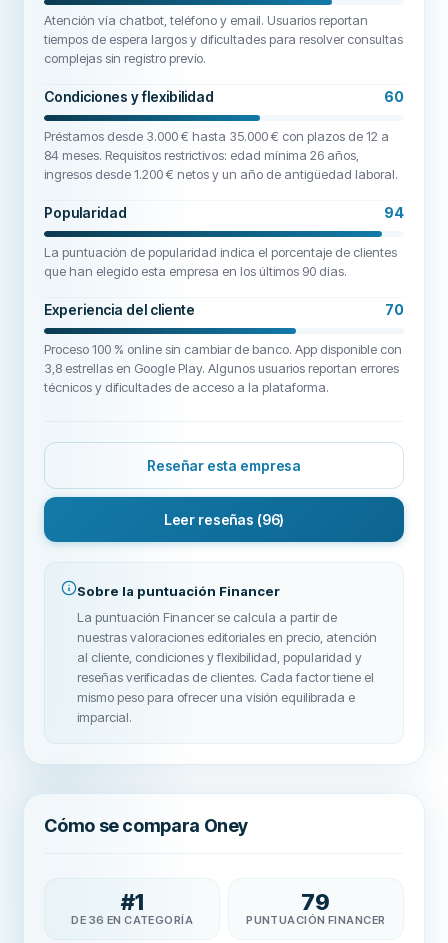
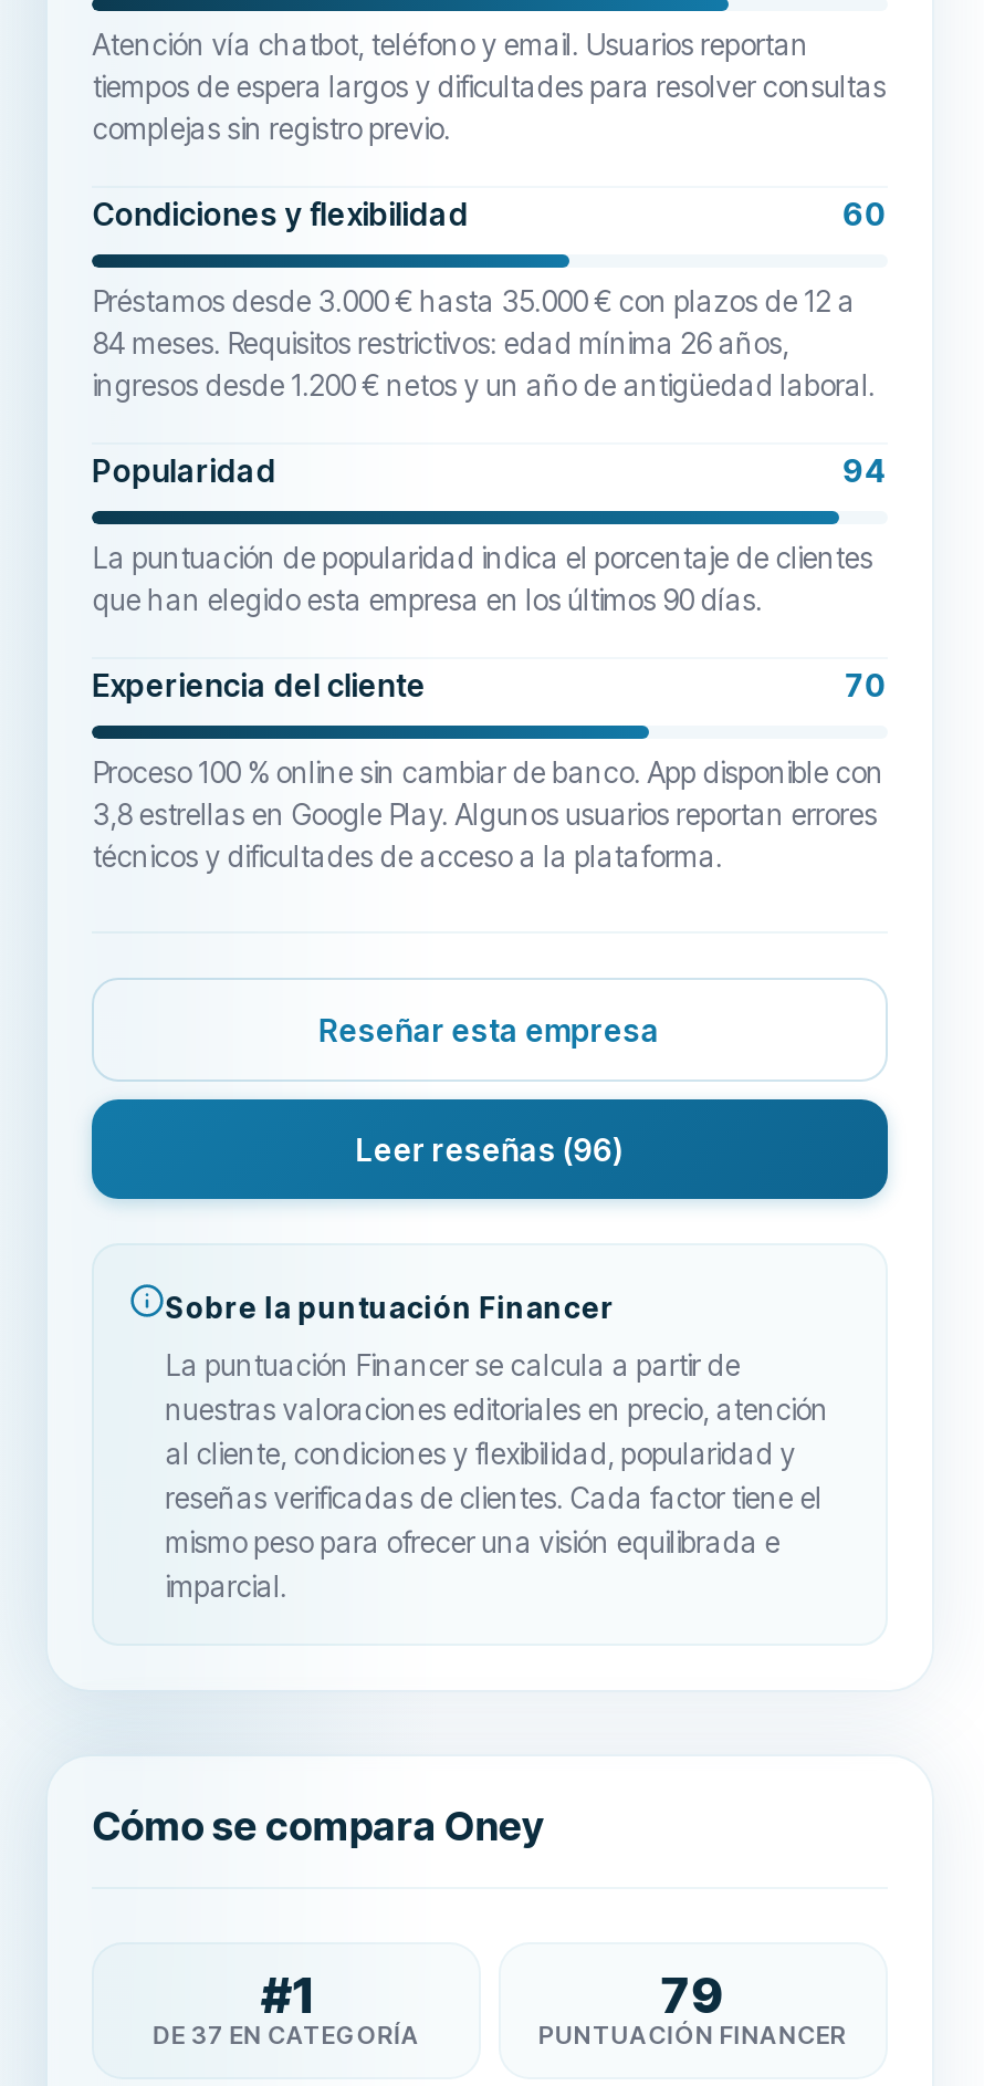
[71,913,193,927] DE 36 EN CATEGORÍA -> [153,2020,420,2051] DE 37 EN CATEGORÍA

